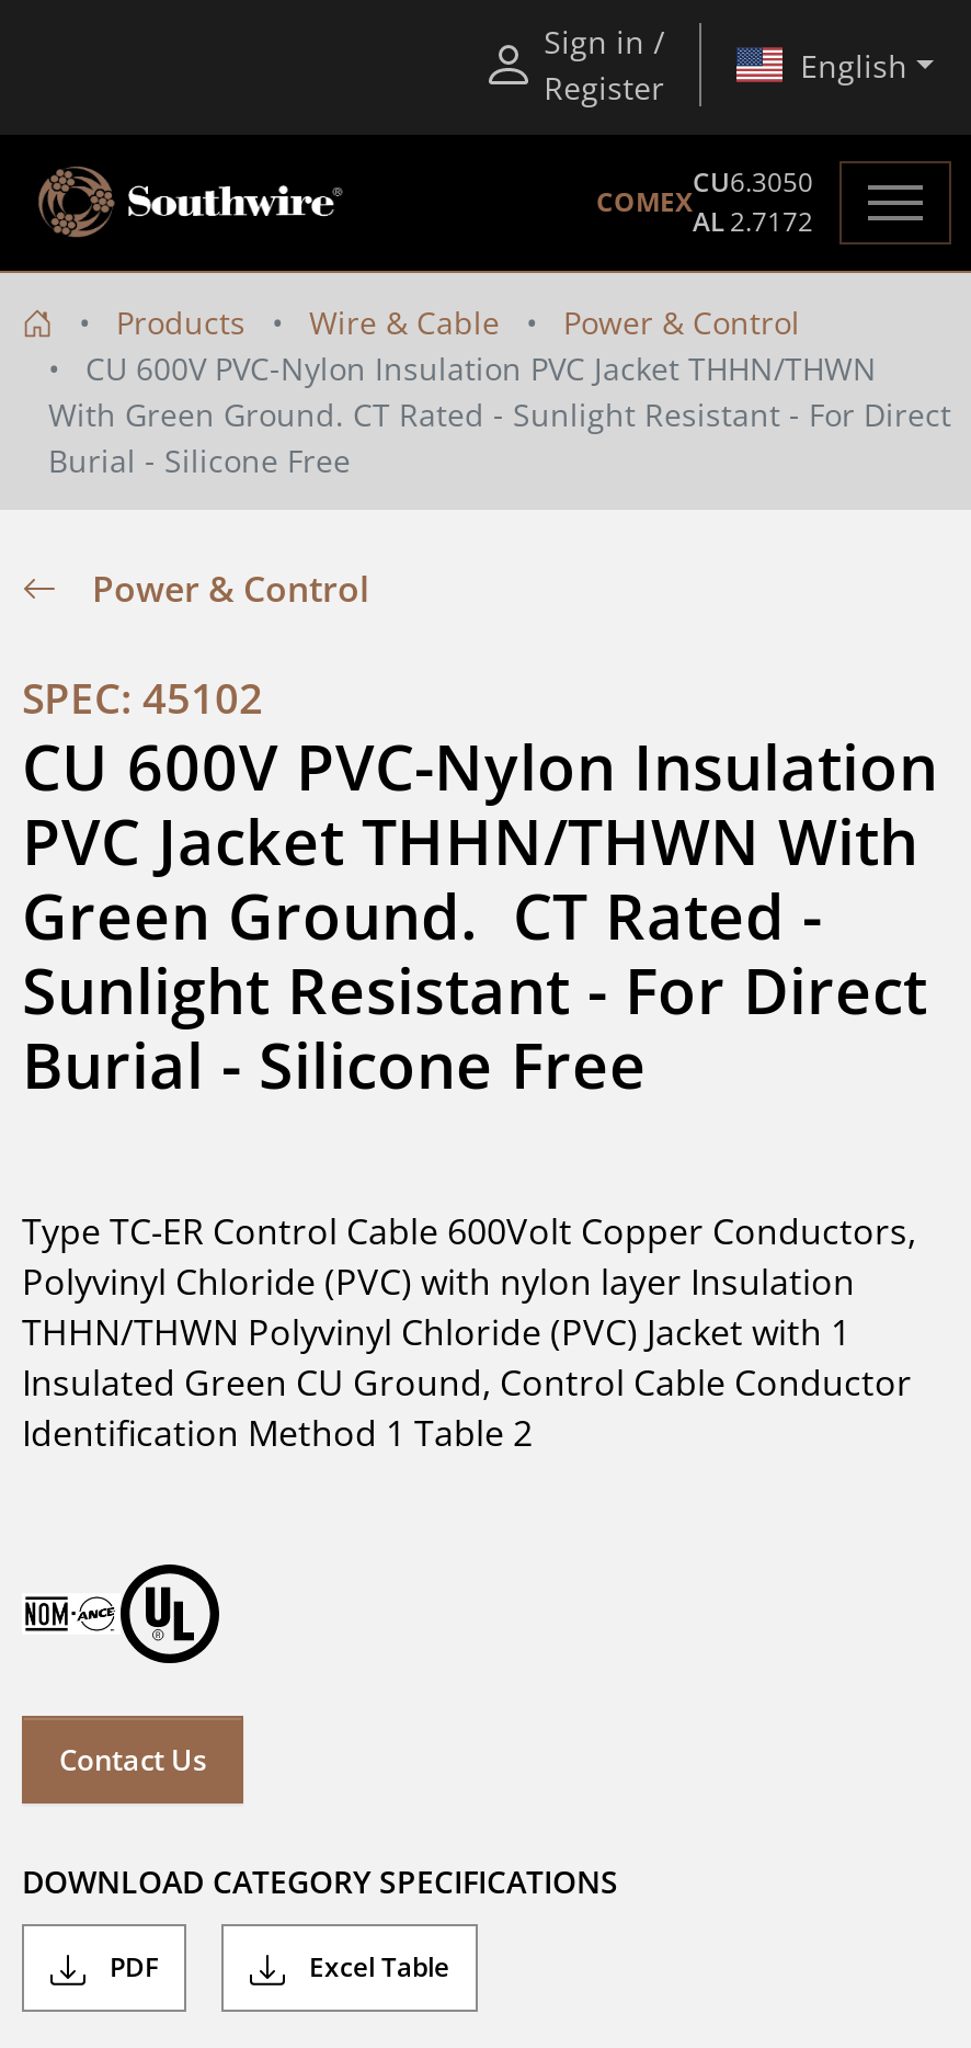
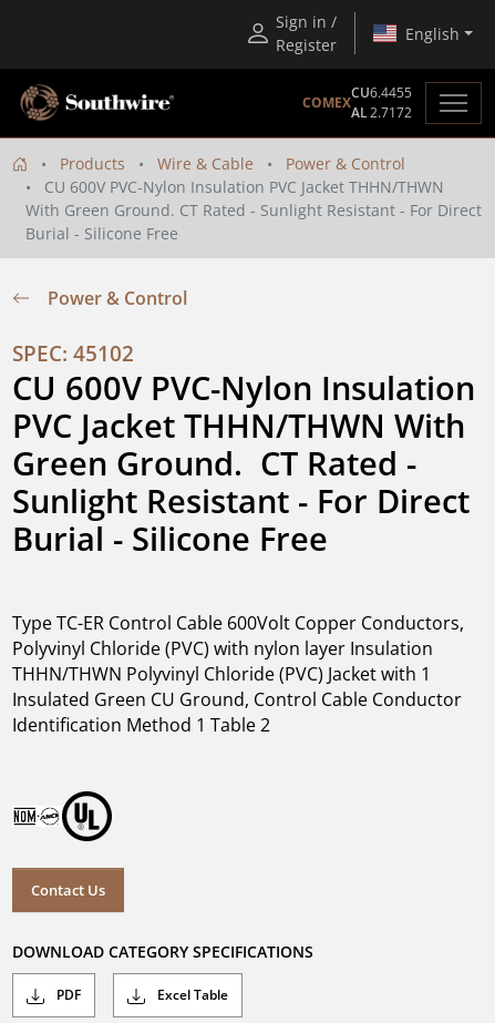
[693,163,813,201] CU6.3050 -> [351,83,412,102] CU6.4455

